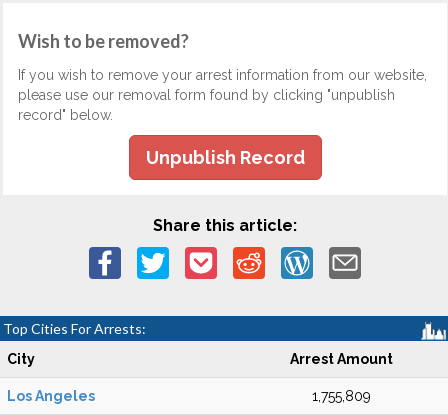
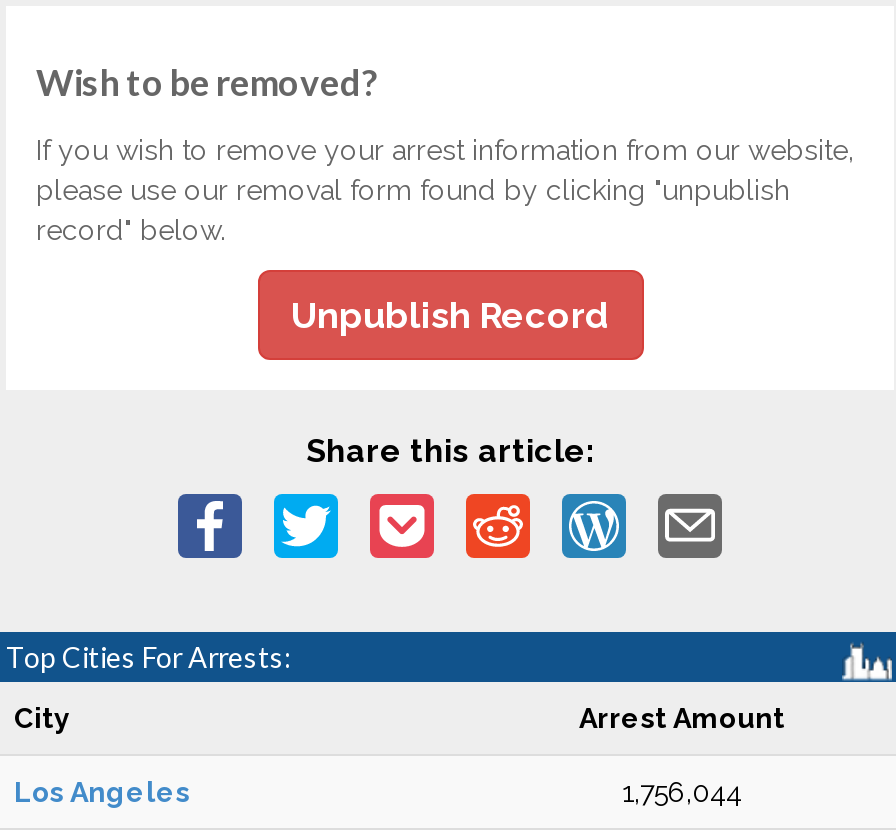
[311,388,370,404] 1,755,809 -> [622,776,742,808] 1,756,044

